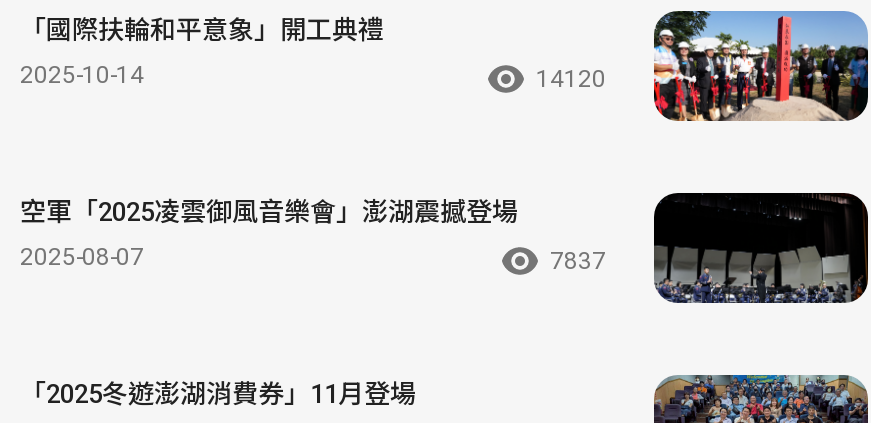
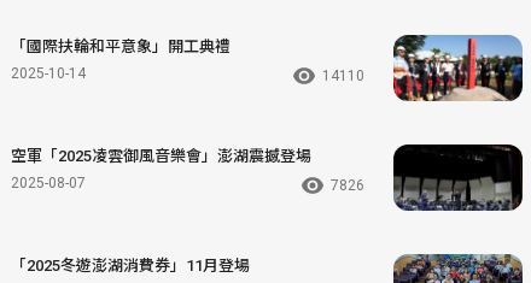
[536,65,606,93] 14120 -> [322,67,364,84] 14110
[550,247,606,275] 7837 -> [331,177,364,194] 7826

